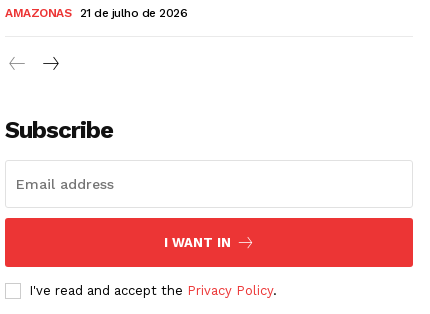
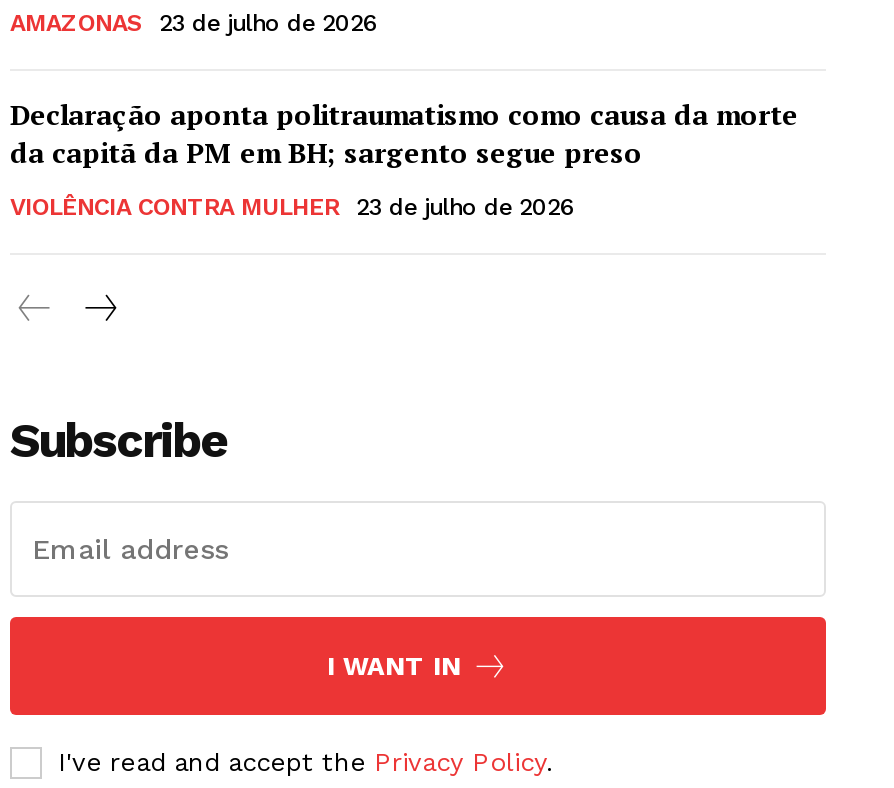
[79,6,187,20] 21 de julho de 2026 -> [10,9,798,221] 23 de julho de 2026 | Declaração aponta politraumatismo como causa da morte | da capitã da PM em BH; sargento segue preso | VIOLÊNCIA CONTRA MULHER | 23 de julho de 2026

